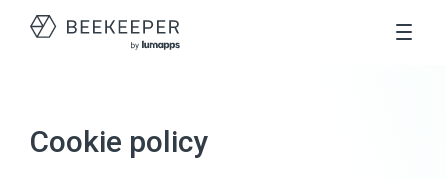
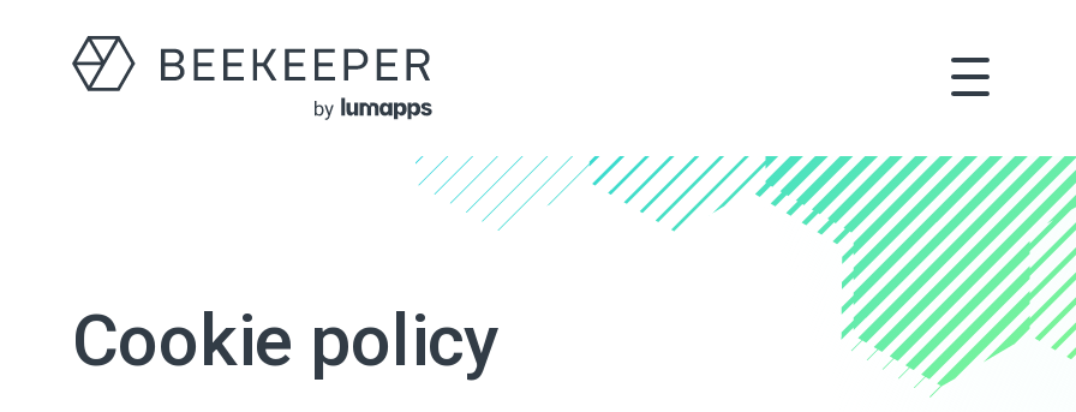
none -> [416,154,1069,396] [image]

